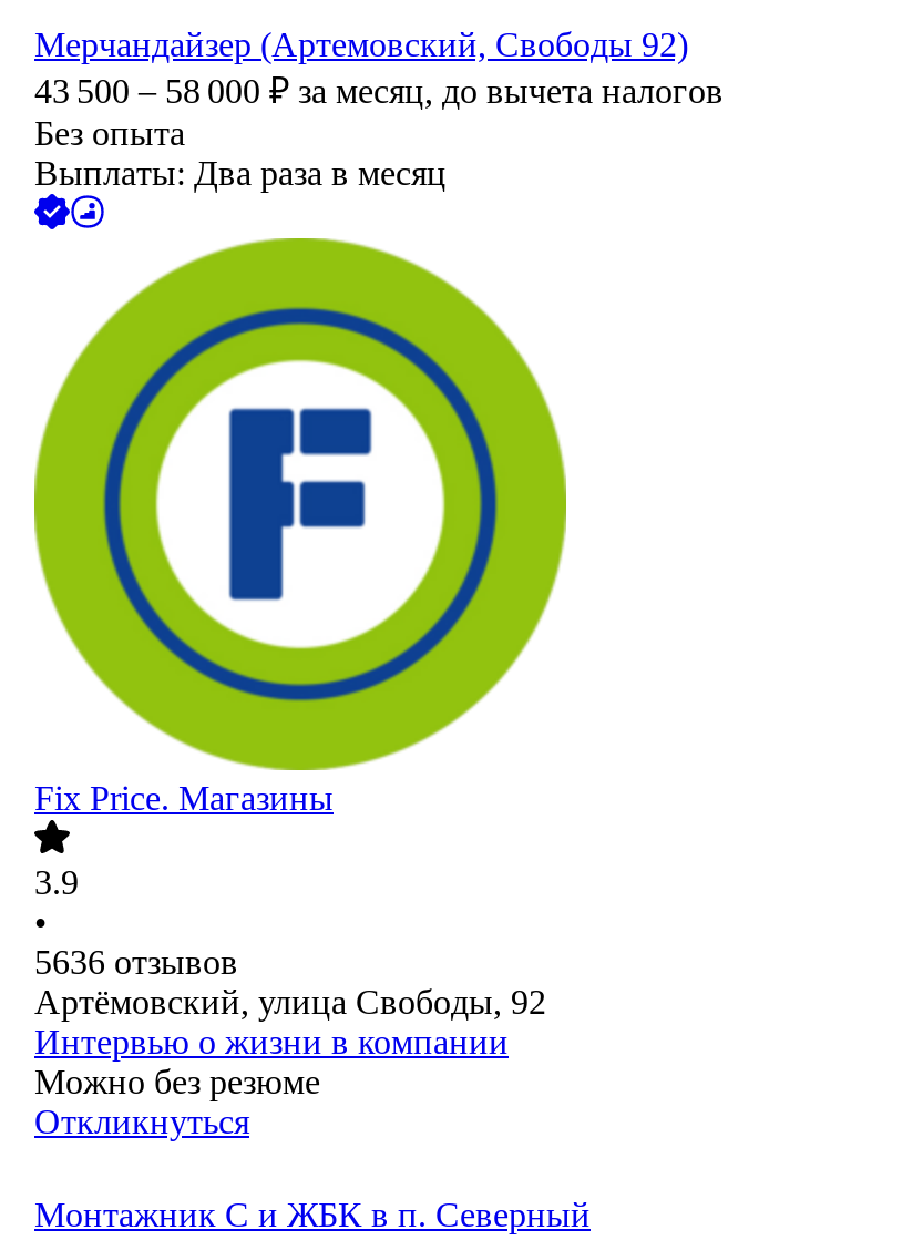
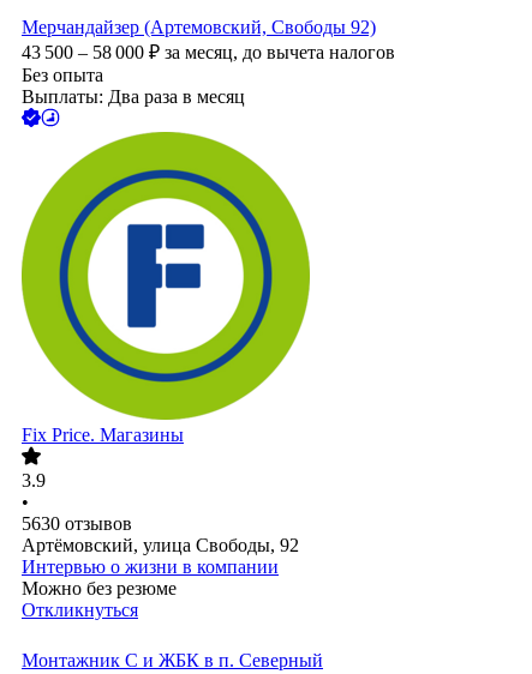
[34,944,238,981] 5636 отзывов -> [22,514,132,534] 5630 отзывов

